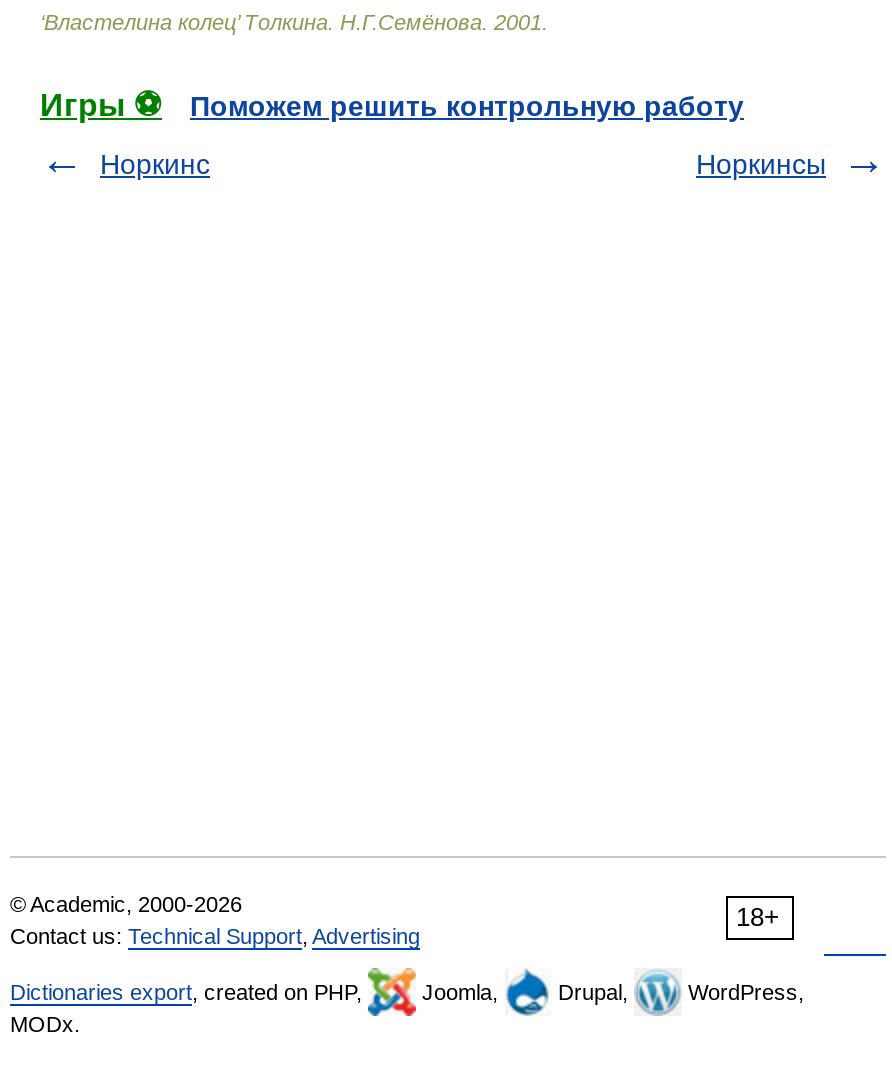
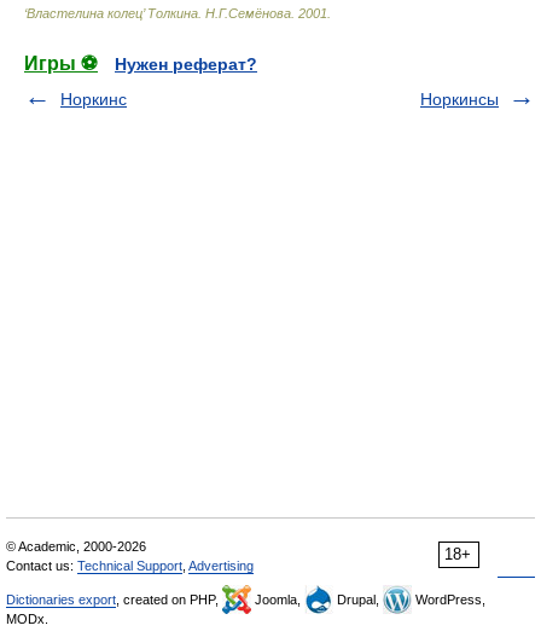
[190,90,744,122] Поможем решить контрольную работу -> [115,54,257,74] Нужен реферат?

